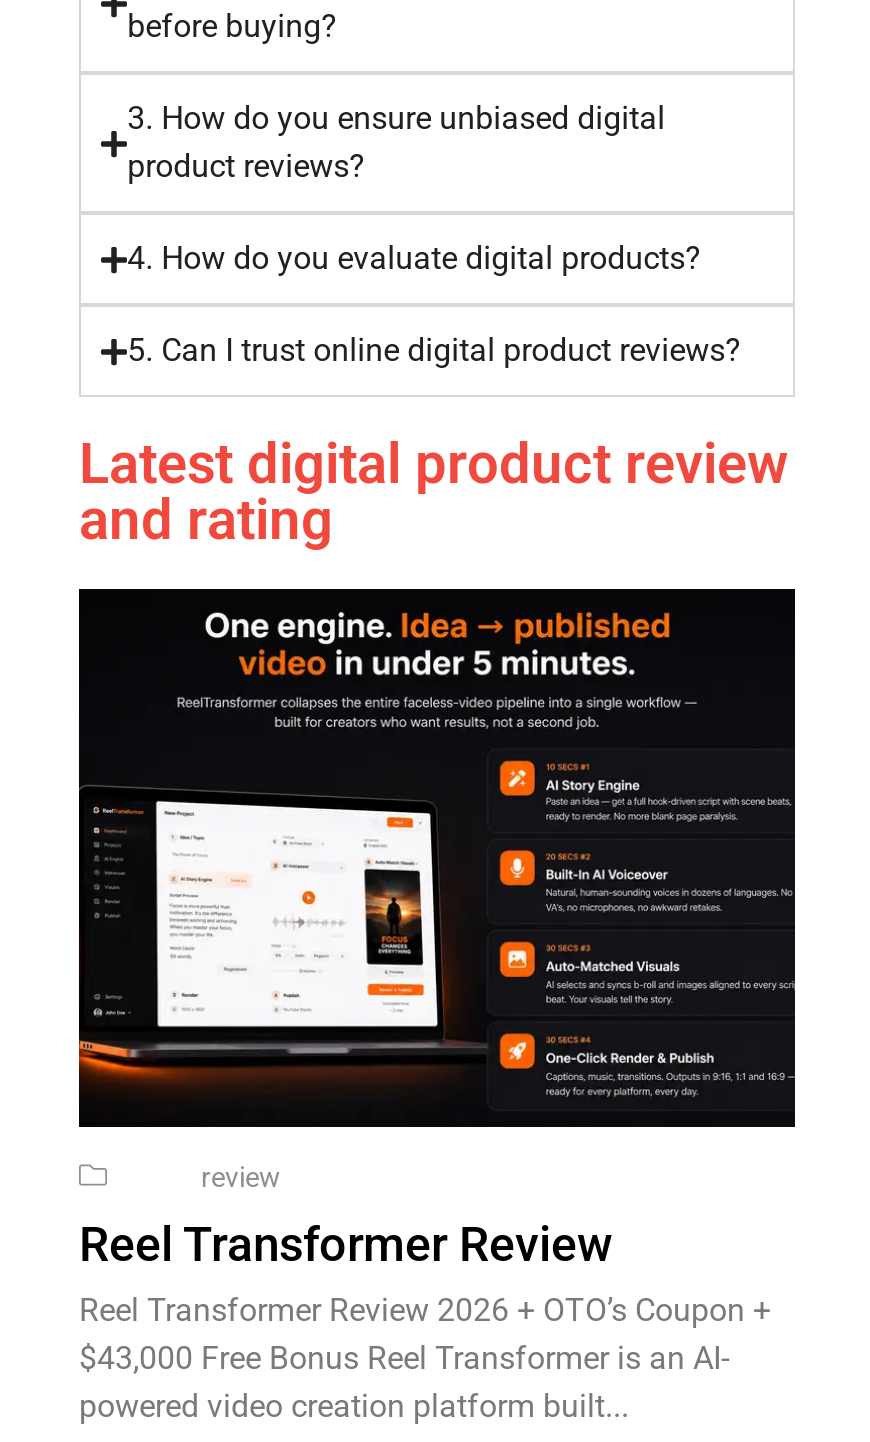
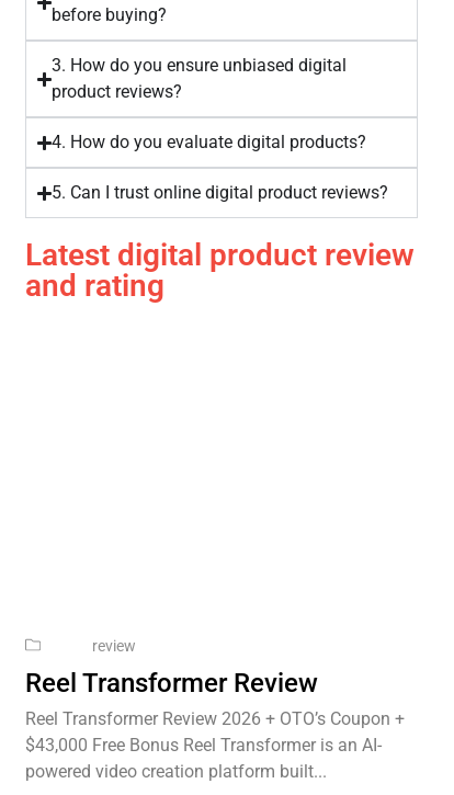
[77,586,797,1130] [image] -> none

